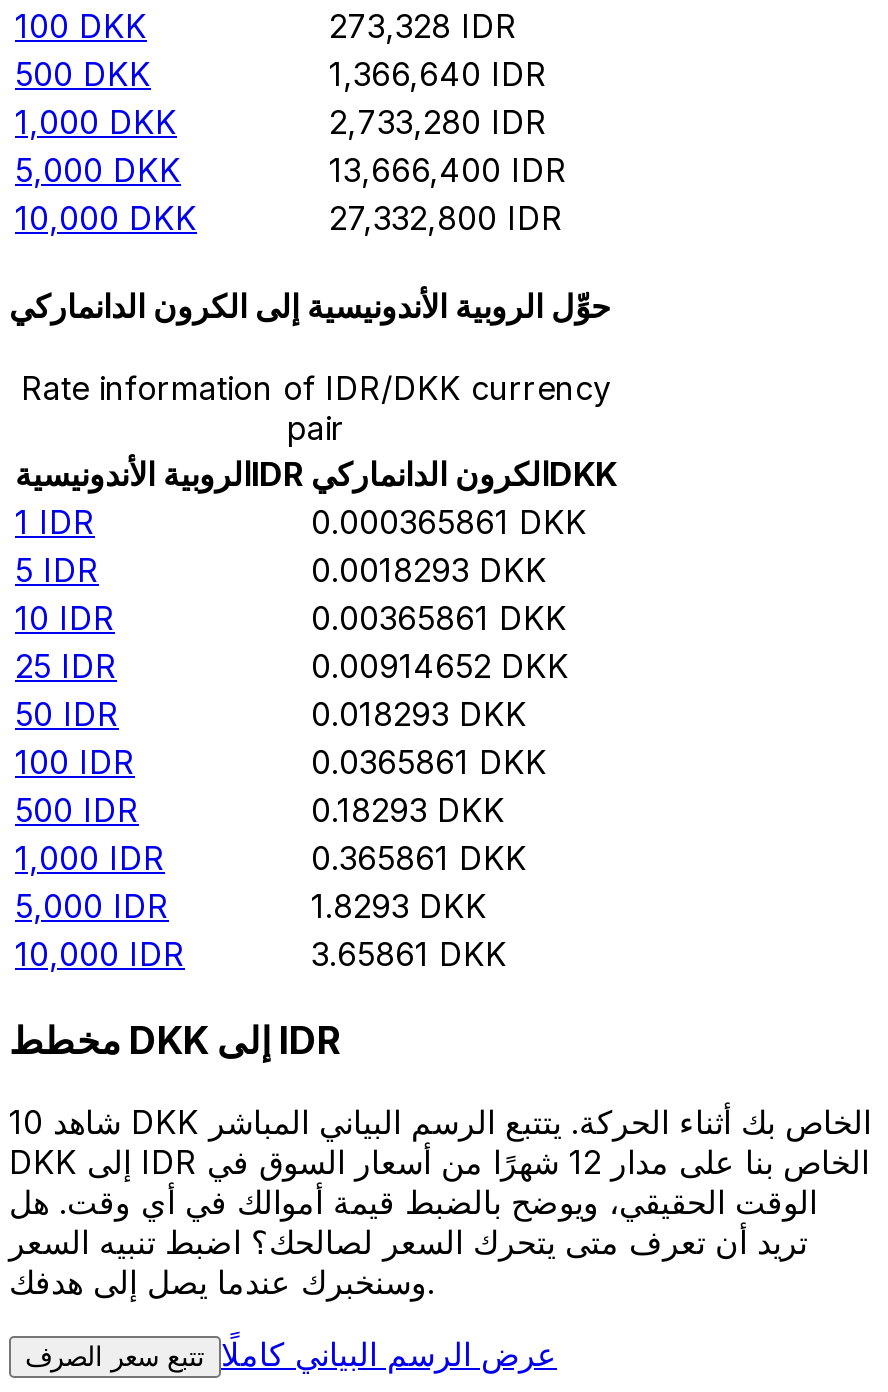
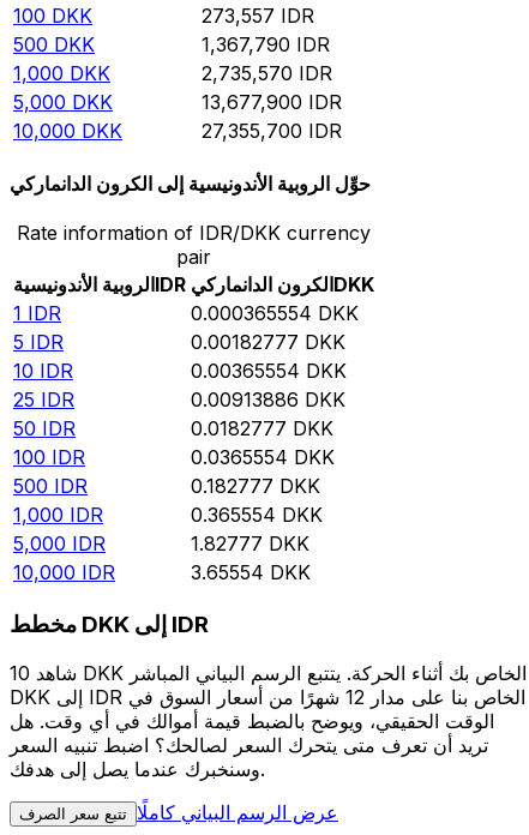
[329,6,517,46] 273,328 IDR -> [202,3,314,27] 273,557 IDR
[329,54,547,94] 1,366,640 IDR -> [202,32,330,56] 1,367,790 IDR
[329,102,547,142] 2,733,280 IDR -> [202,61,332,85] 2,735,570 IDR
[329,150,567,190] 13,666,400 IDR -> [202,90,342,114] 13,677,900 IDR
[329,198,563,238] 27,332,800 IDR -> [202,119,342,143] 27,355,700 IDR
[311,503,587,543] 0.000365861 DKK -> [191,301,359,325] 0.000365554 DKK
[311,551,547,591] 0.0018293 DKK -> [191,330,345,354] 0.00182777 DKK
[311,599,567,639] 0.00365861 DKK -> [191,359,347,383] 0.00365554 DKK
[311,647,569,687] 0.00914652 DKK -> [191,388,345,412] 0.00913886 DKK
[311,695,527,735] 0.018293 DKK -> [191,417,333,441] 0.0182777 DKK
[311,743,547,783] 0.0365861 DKK -> [191,445,335,469] 0.0365554 DKK
[311,791,505,831] 0.18293 DKK -> [191,474,320,498] 0.182777 DKK
[311,839,527,879] 0.365861 DKK -> [191,503,323,527] 0.365554 DKK
[311,887,487,927] 1.8293 DKK -> [191,532,309,556] 1.82777 DKK
[311,935,507,975] 3.65861 DKK -> [191,561,311,585] 3.65554 DKK

